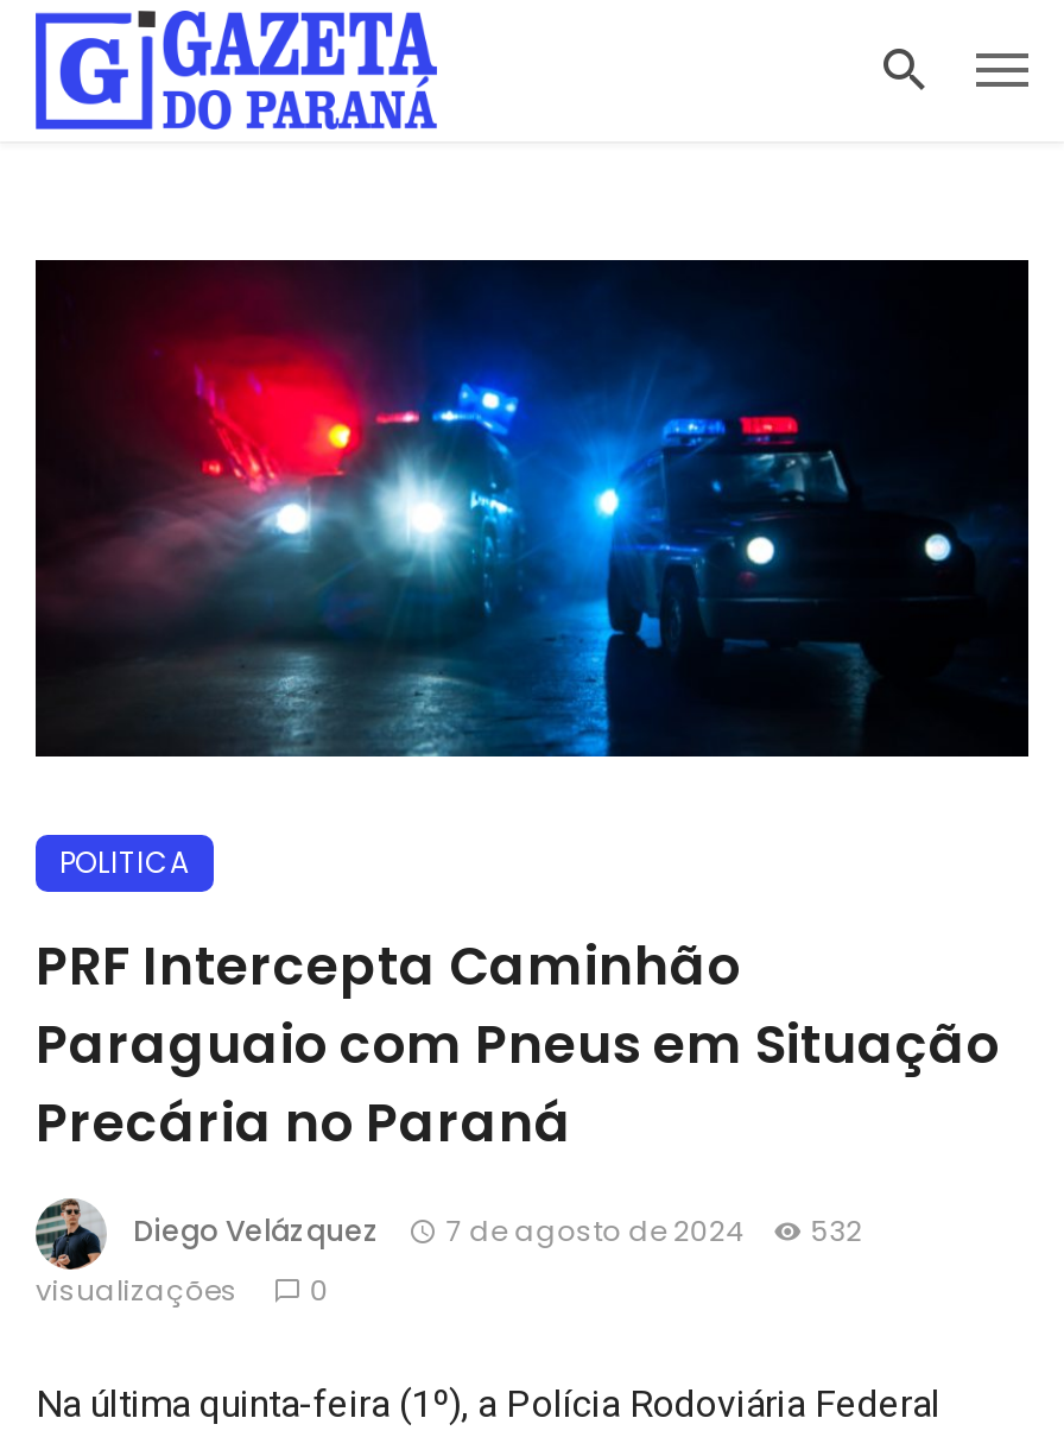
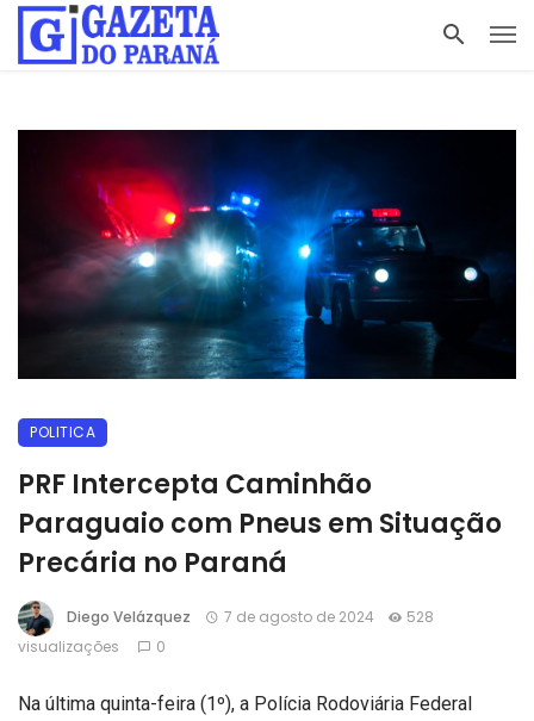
[133,1211,863,1251] Diego Velázquez 7 de agosto de 2024 532 -> [67,607,434,627] Diego Velázquez 7 de agosto de 2024 528

